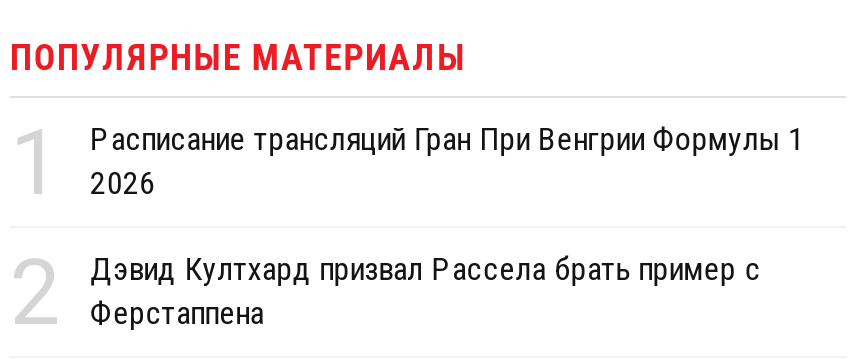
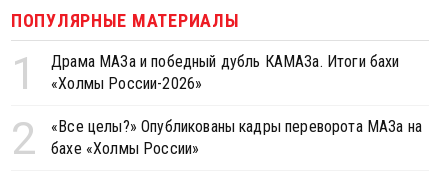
[90,121,804,203] Расписание трансляций Гран При Венгрии Формулы 1 | 2026 -> [51,52,399,93] Драма МАЗа и победный дубль КАМАЗа. Итоги бахи | «Холмы России-2026»
[90,251,761,333] Дэвид Култхард призвал Рассела брать пример с | Ферстаппена -> [51,117,422,158] «Все целы?» Опубликованы кадры переворота МАЗа на | бахе «Холмы России»

